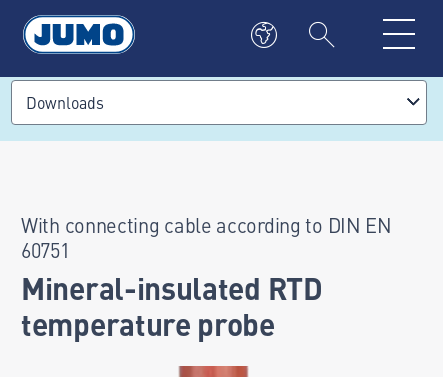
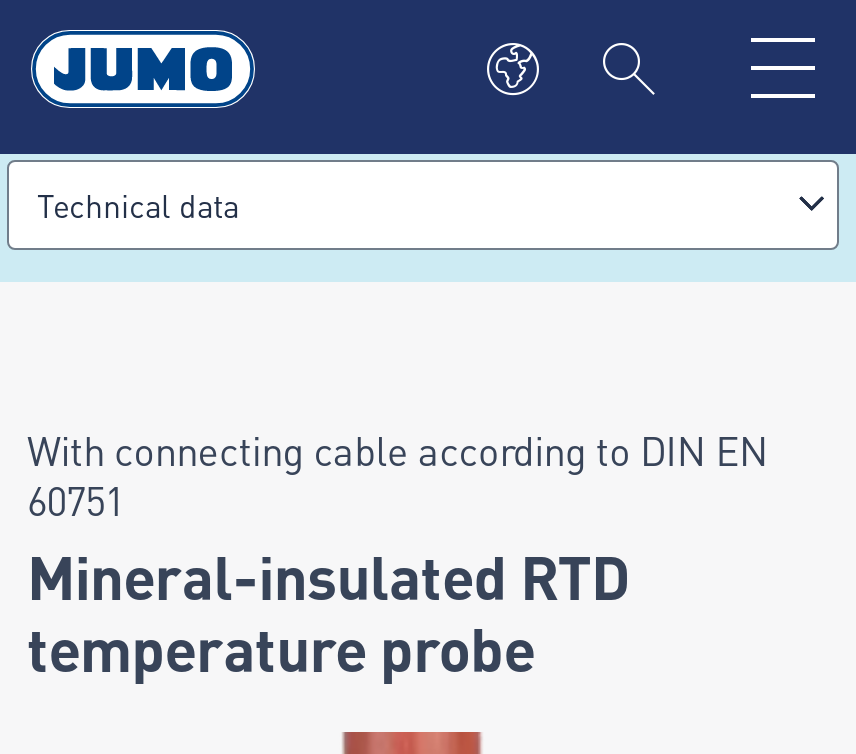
[26,91,104,113] Downloads -> [37,182,239,226] Technical data

